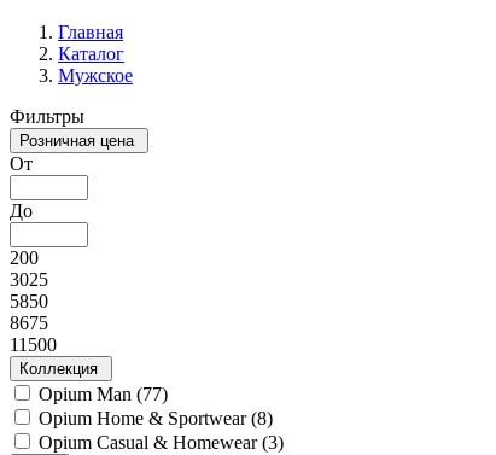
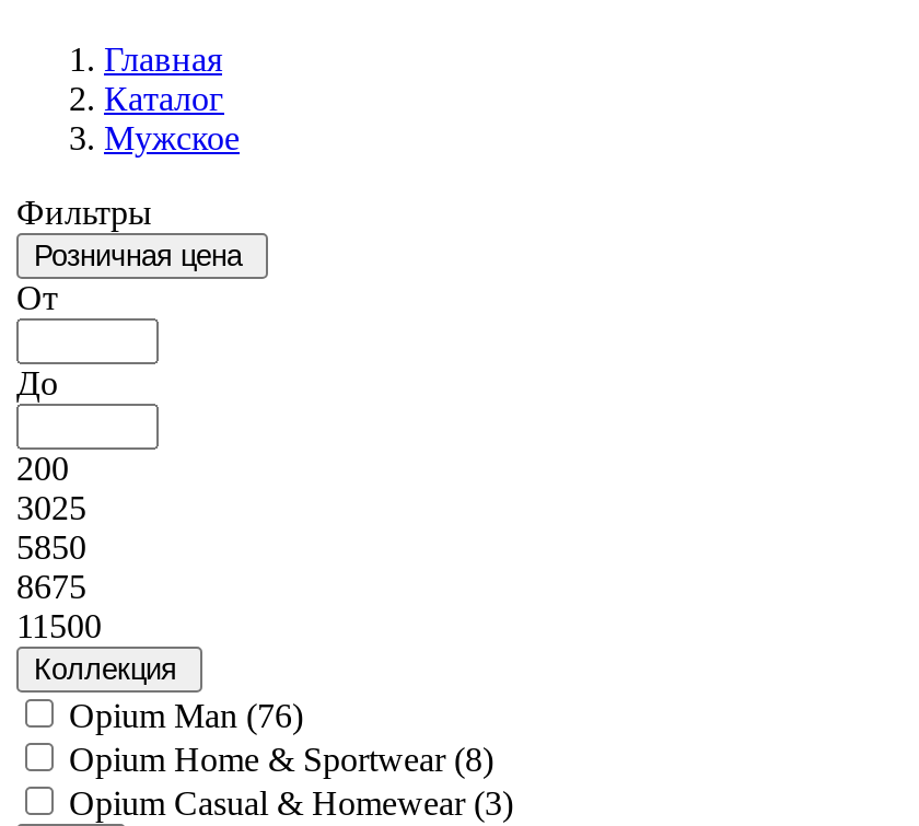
[39,384,168,404] Opium Man (77) -> [69,697,303,734] Opium Man (76)

